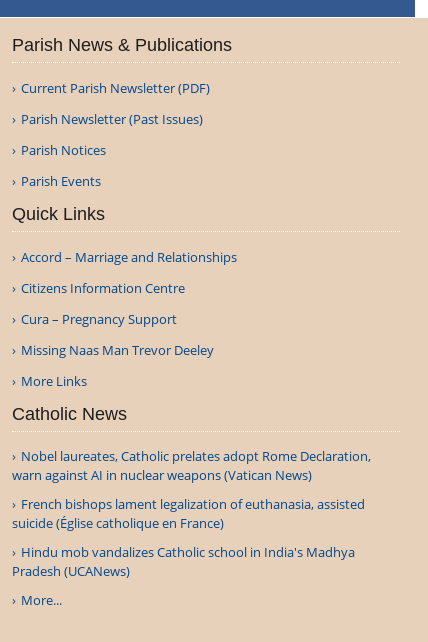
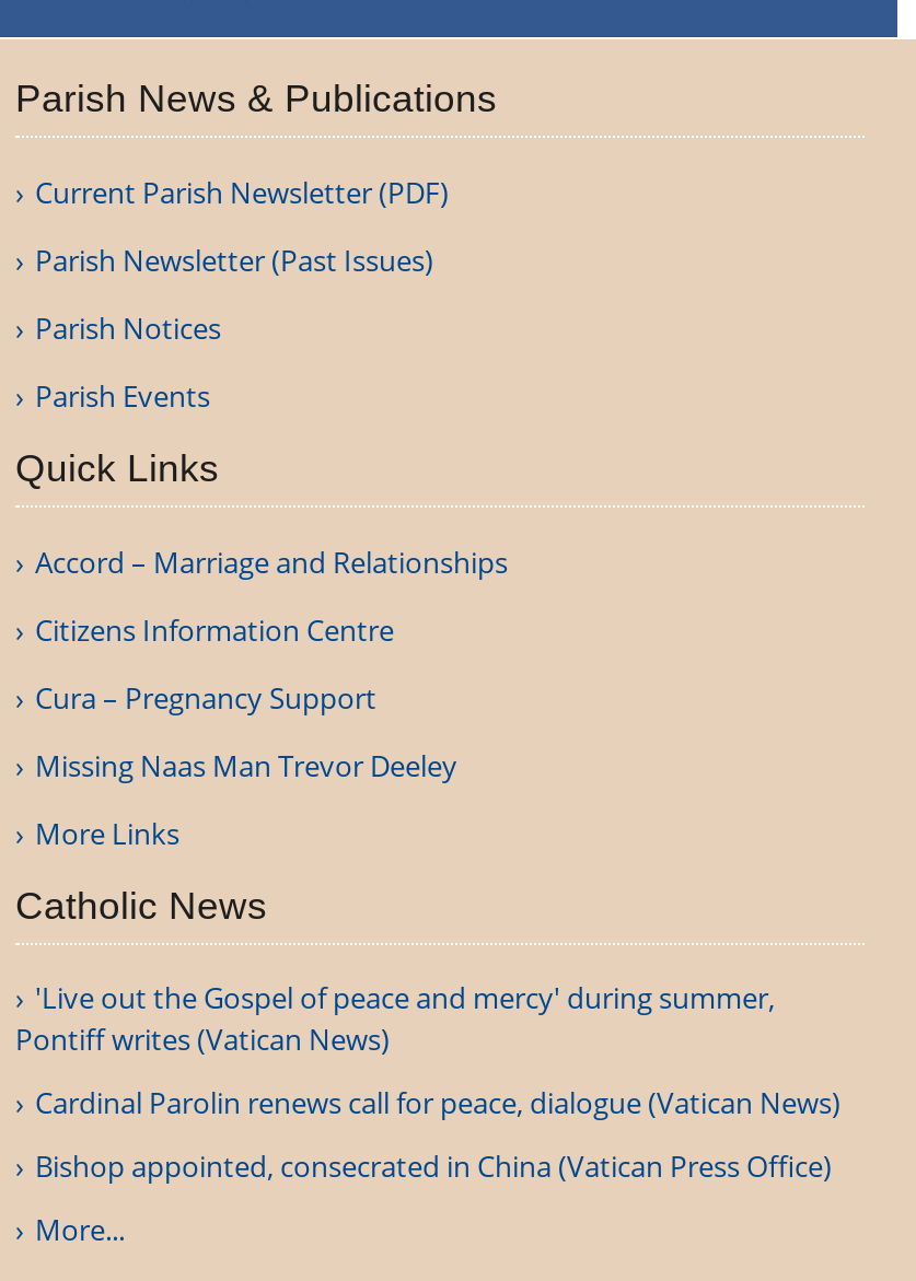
[12,447,371,484] Nobel laureates, Catholic prelates adopt Rome Declaration, | warn against AI in nuclear weapons (Vatican News) -> [15,978,775,1058] 'Live out the Gospel of peace and mercy' during summer, | Pontiff writes (Vatican News)
[12,495,365,532] French bishops lament legalization of euthanasia, assisted | suicide (Église catholique en France) -> [35,1083,840,1122] Cardinal Parolin renews call for peace, dialogue (Vatican News)
[12,543,355,580] Hindu mob vandalizes Catholic school in India's Madhya | Pradesh (UCANews) -> [35,1146,832,1185] Bishop appointed, consecrated in China (Vatican Press Office)

